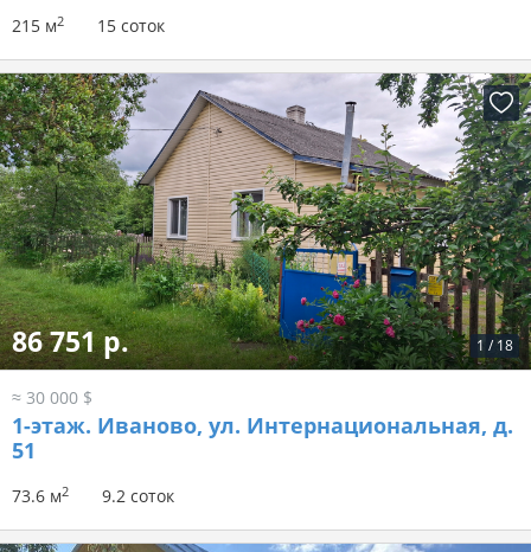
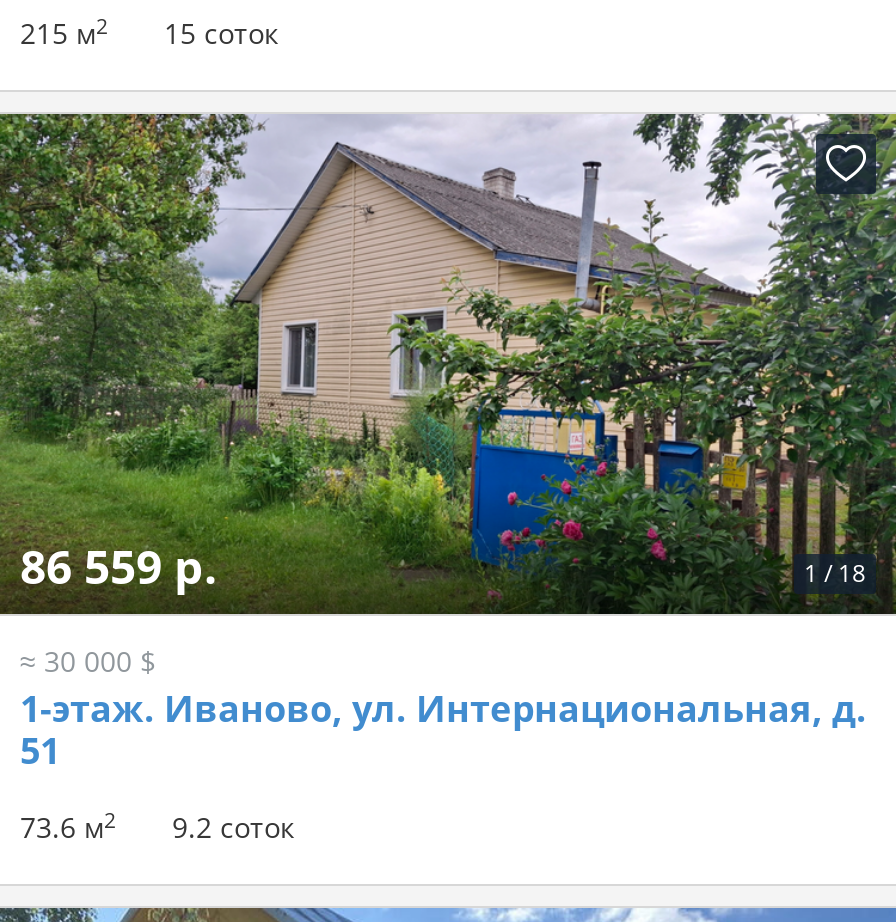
[12,323,129,360] 86 751 р. -> [20,535,218,599] 86 559 р.

